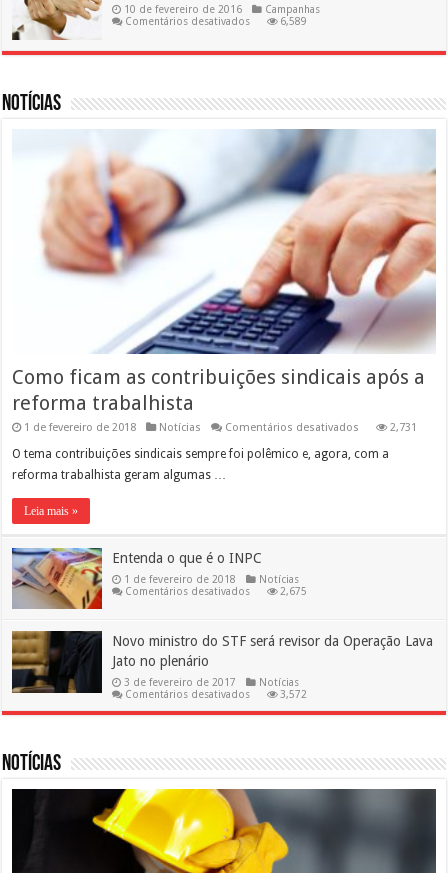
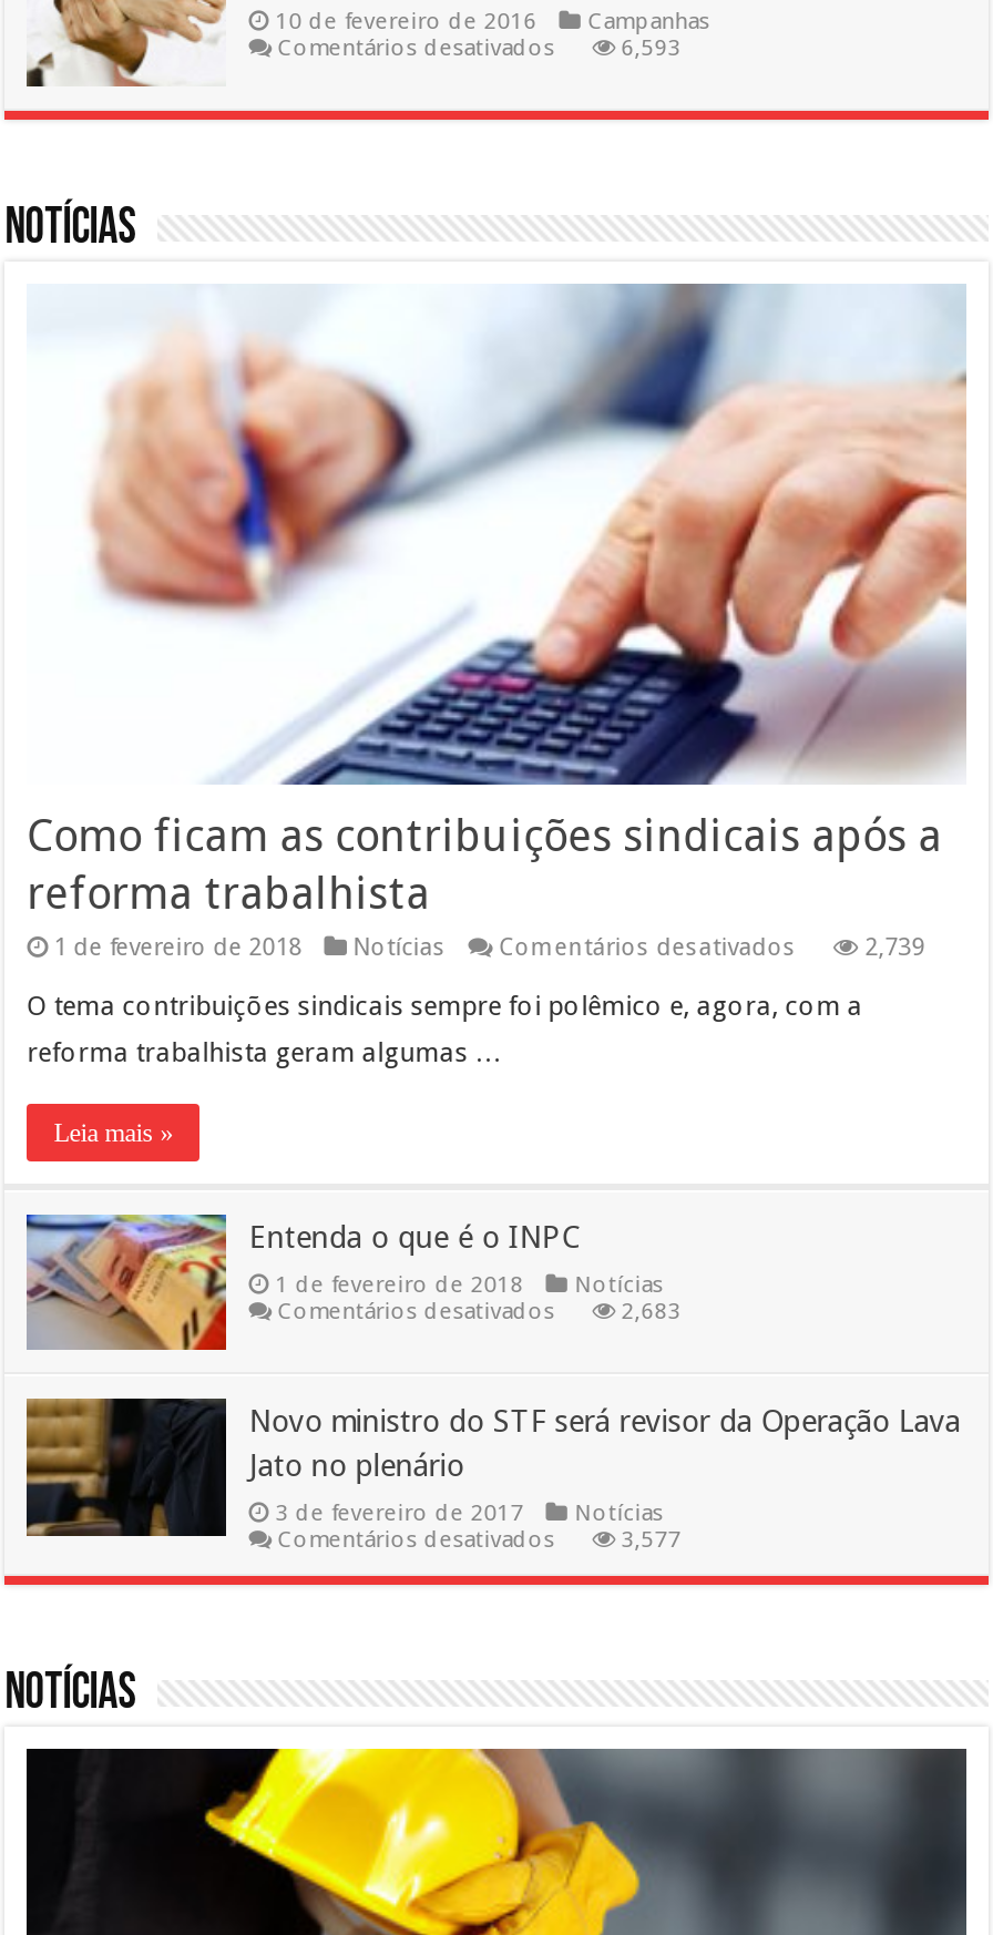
[280,15,307,27] 6,589 -> [621,34,681,60] 6,593
[390,421,417,434] 2,731 -> [865,933,925,962] 2,739
[280,585,307,597] 2,675 -> [621,1297,681,1323] 2,683
[280,688,307,700] 3,572 -> [621,1526,681,1552] 3,577

